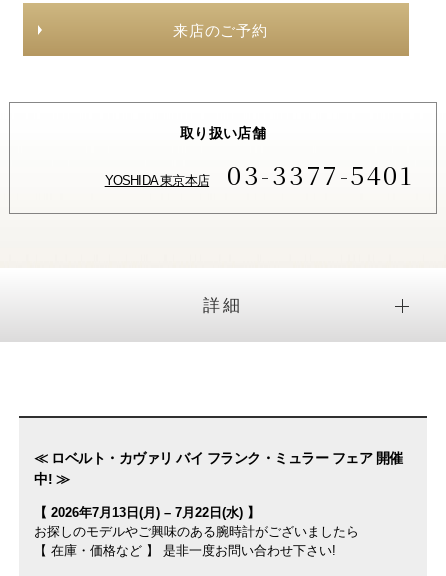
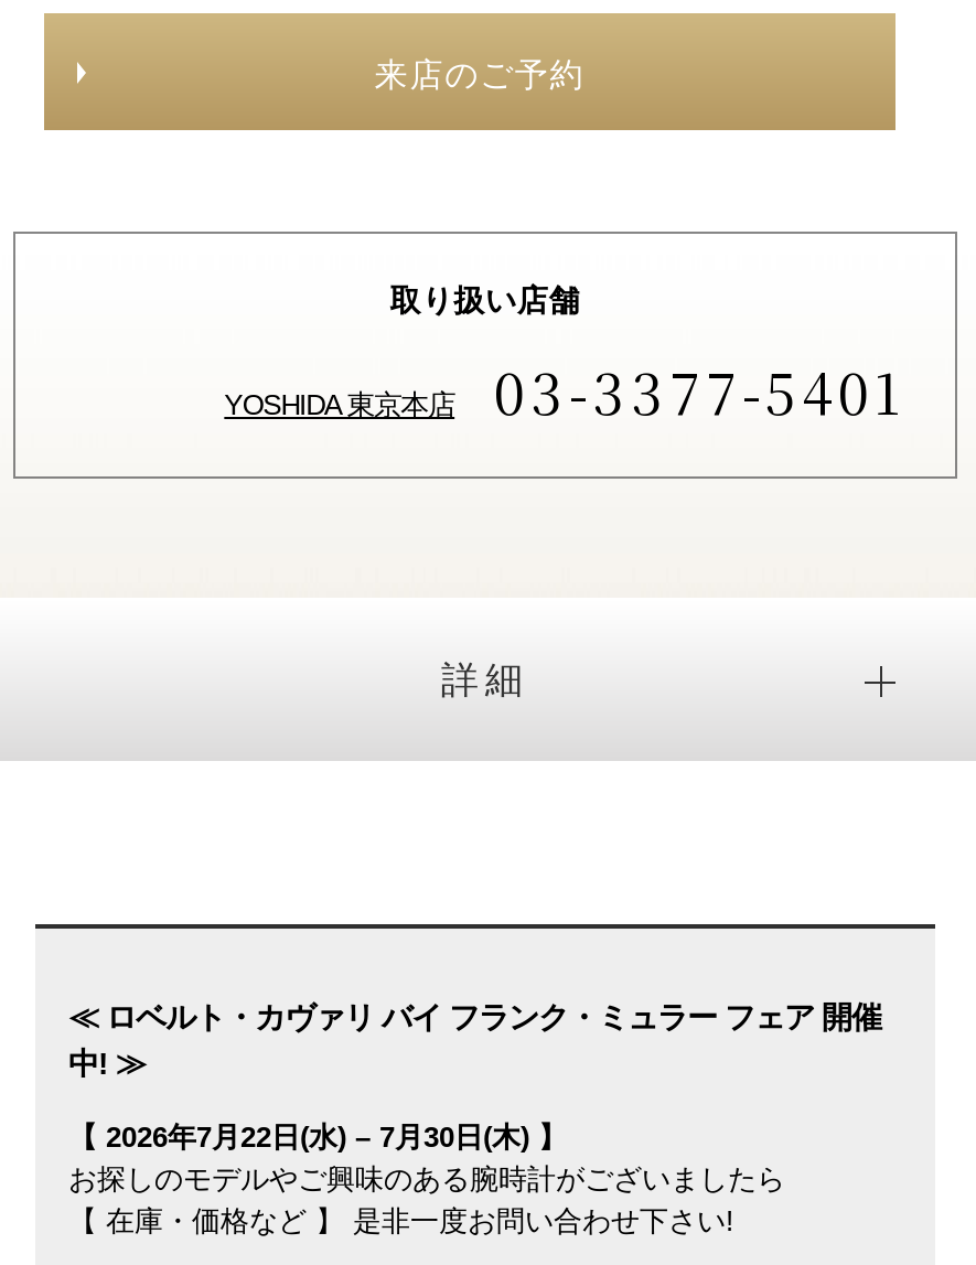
[34,505,260,520] 【 2026年7月13日(月) – 7月22日(水) 】 -> [68,1121,567,1154] 【 2026年7月22日(水) – 7月30日(木) 】

